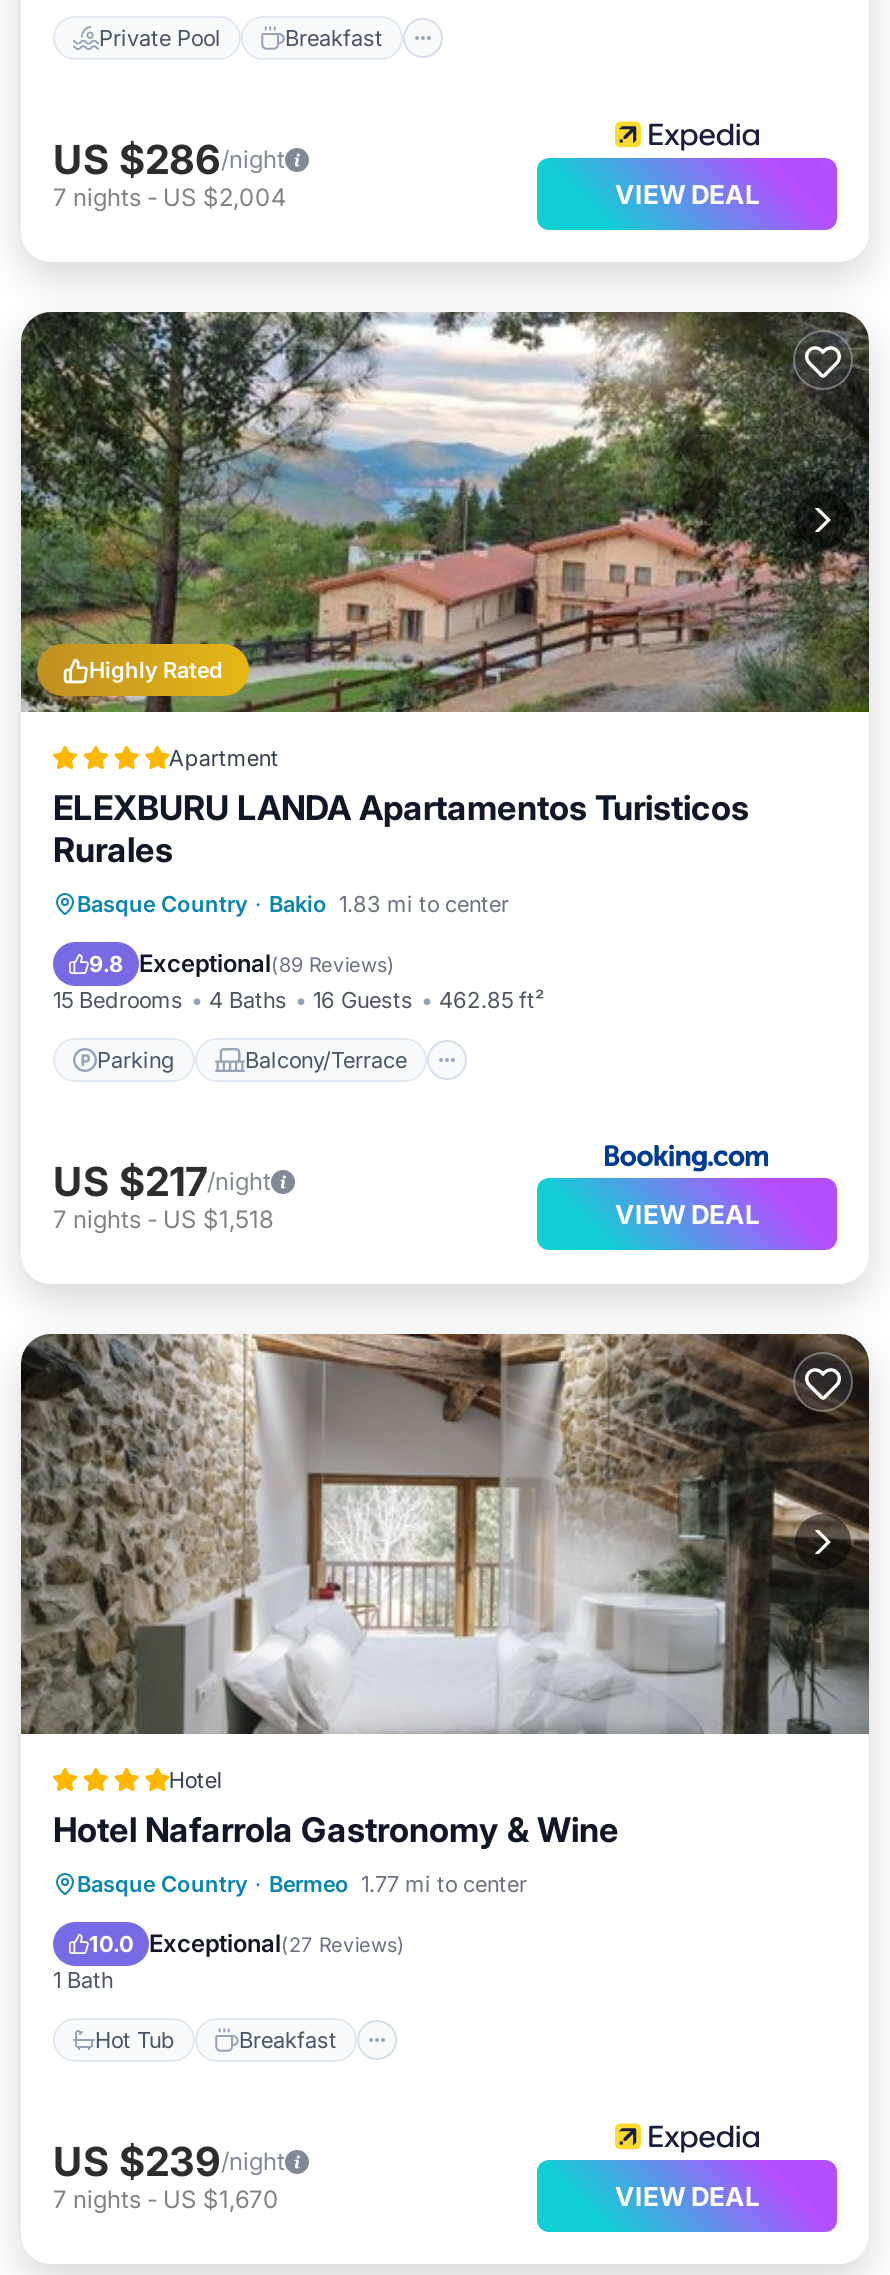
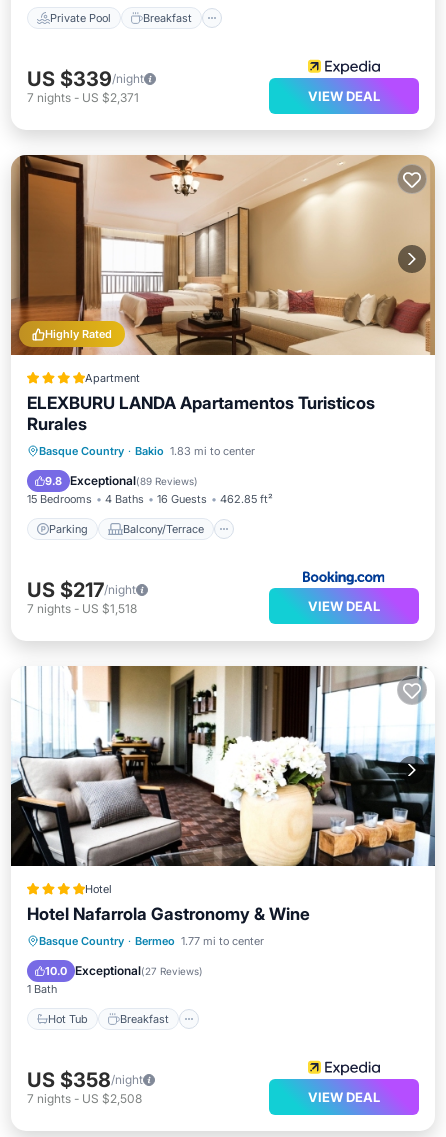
[53,136,285,184] US $286/night -> [27,67,144,91] US $339/night
[53,182,287,212] 7 nights - US $2,004 -> [27,90,139,105] 7 nights - US $2,371
[19,310,871,714] [image] -> [10,154,436,356] [image]
[19,1332,871,1736] [image] -> [10,665,436,867] [image]
[53,2138,285,2186] US $239/night -> [27,1068,143,1092] US $358/night
[53,2184,279,2214] 7 nights - US $1,670 -> [27,1091,142,1106] 7 nights - US $2,508

